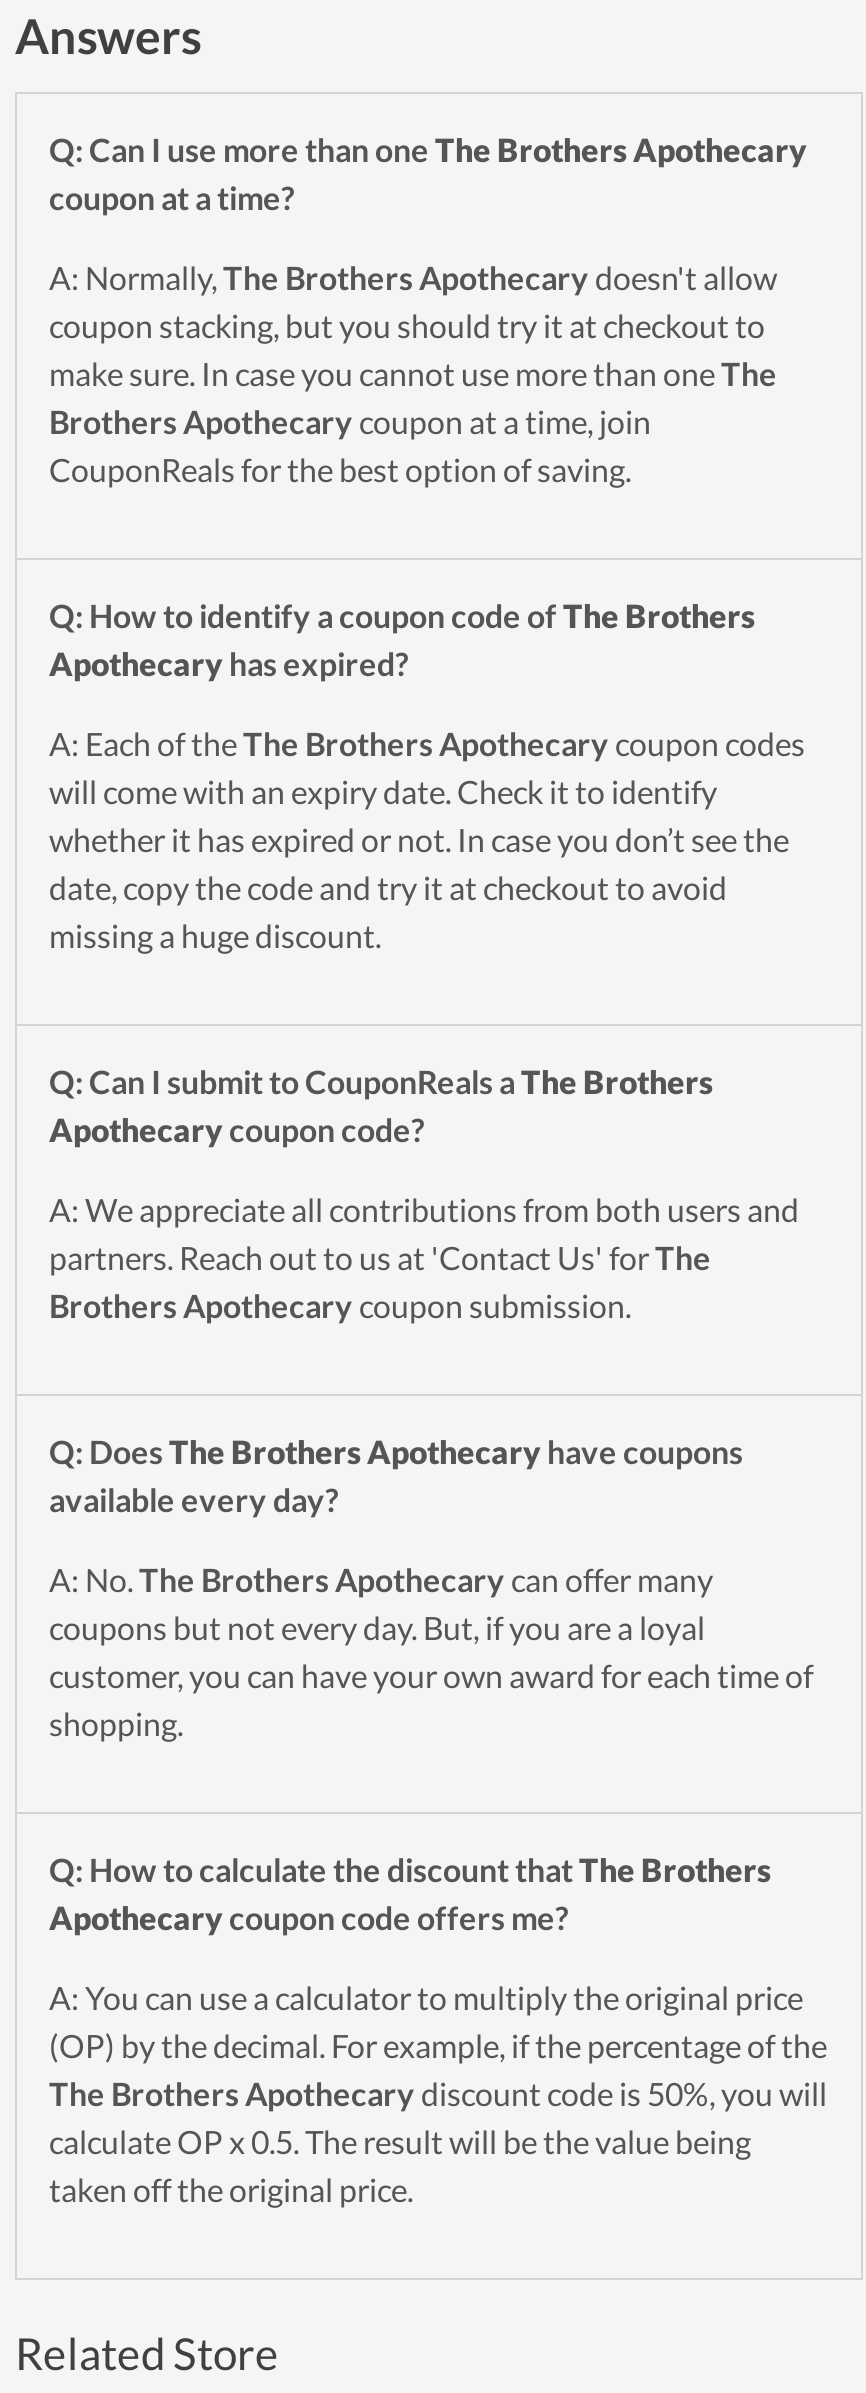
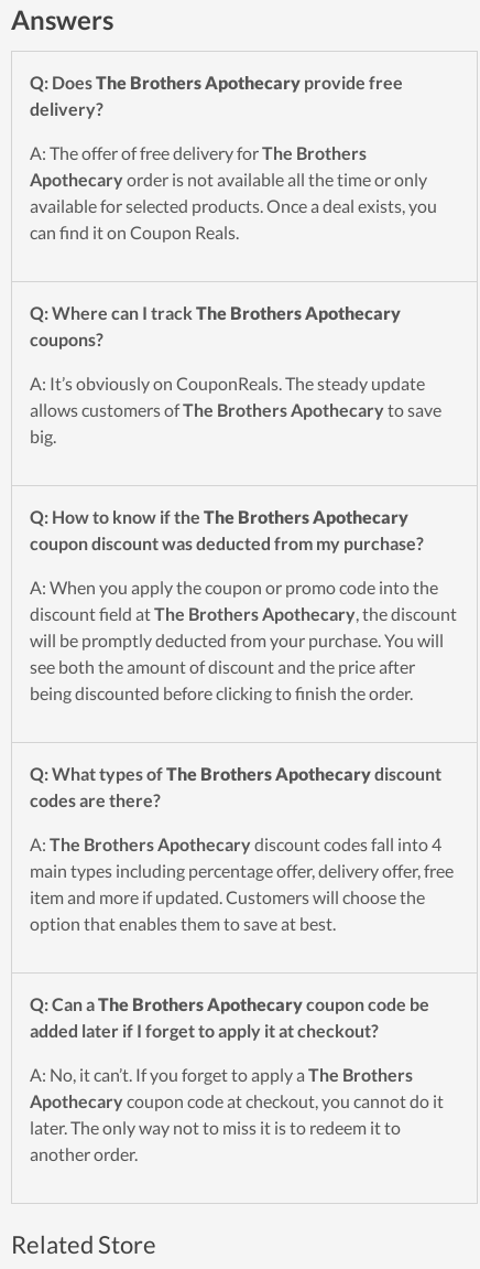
[49,131,807,217] Q: Can I use more than one The Brothers Apothecary | coupon at a time? -> [30,72,403,120] Q: DoesThe Brothers Apothecary provide free | delivery?
[49,259,777,489] A: Normally, The Brothers Apothecary doesn't allow | coupon stacking, but you should try it at checkout to | make sure. In case you cannot use more than oneThe | Brothers Apothecary coupon at a time, join | CouponReals for the best option of saving. -> [30,143,437,243] A: The offer of free delivery forThe Brothers | Apothecary order is not available all the time or only | available for selected products. Once a deal exists, you | can find it on Coupon Reals.
[49,597,755,683] Q: How to identify a coupon code of The Brothers | Apothecary has expired? -> [30,303,401,350] Q: Where can I track The Brothers Apothecary | coupons?
[49,725,805,955] A: Each of theThe Brothers Apothecary coupon codes | will come with an expiry date. Check it to identify | whether it has expired or not. In case you don’t see the | date, copy the code and try it at checkout to avoid | missing a huge discount. -> [30,373,441,447] A: It’s obviously on CouponReals. The steady update | allows customers ofThe Brothers Apothecary to save | big.
[49,1063,713,1149] Q: Can I submit to CouponReals a The Brothers | Apothecary coupon code? -> [30,507,424,554] Q: How to know if the The Brothers Apothecary | coupon discount was deducted from my purchase?
[49,1191,799,1325] A: We appreciate all contributions from both users and | partners. Reach out to us at 'Contact Us' forThe | Brothers Apothecary coupon submission. -> [30,577,457,704] A: When you apply the coupon or promo code into the | discount field atThe Brothers Apothecary, the discount | will be promptly deducted from your purchase. You will | see both the amount of discount and the price after | being discounted before clicking to finish the order.
[49,1433,743,1519] Q: Does The Brothers Apothecary have coupons | available every day? -> [30,763,441,811] Q: What types of The Brothers Apothecary discount | codes are there?
[49,1561,813,1743] A: No. The Brothers Apothecary can offer many | coupons but not every day. But, if you are a loyal | customer, you can have your own award for each time of | shopping. -> [30,834,454,934] A: The Brothers Apothecary discount codes fall into 4 | main types including percentage offer, delivery offer, free | item and more if updated. Customers will choose the | option that enables them to save at best.
[49,1851,771,1937] Q: How to calculate the discount thatThe Brothers | Apothecary coupon code offers me? -> [30,994,429,1041] Q: Can aThe Brothers Apothecarycoupon code be | added later if I forget to apply it at checkout?
[49,1979,827,2209] A: You can use a calculator to multiply the original price | (OP) by the decimal. For example, if the percentage of the | The Brothers Apothecary discount code is 50%, you will | calculate OP x 0.5. The result will be the value being | taken off the original price. -> [30,1064,444,1165] A: No, it can’t. If you forget to apply a The Brothers | Apothecary coupon code at checkout, you cannot do it | later. The only way not to miss it is to redeem it to | another order.

